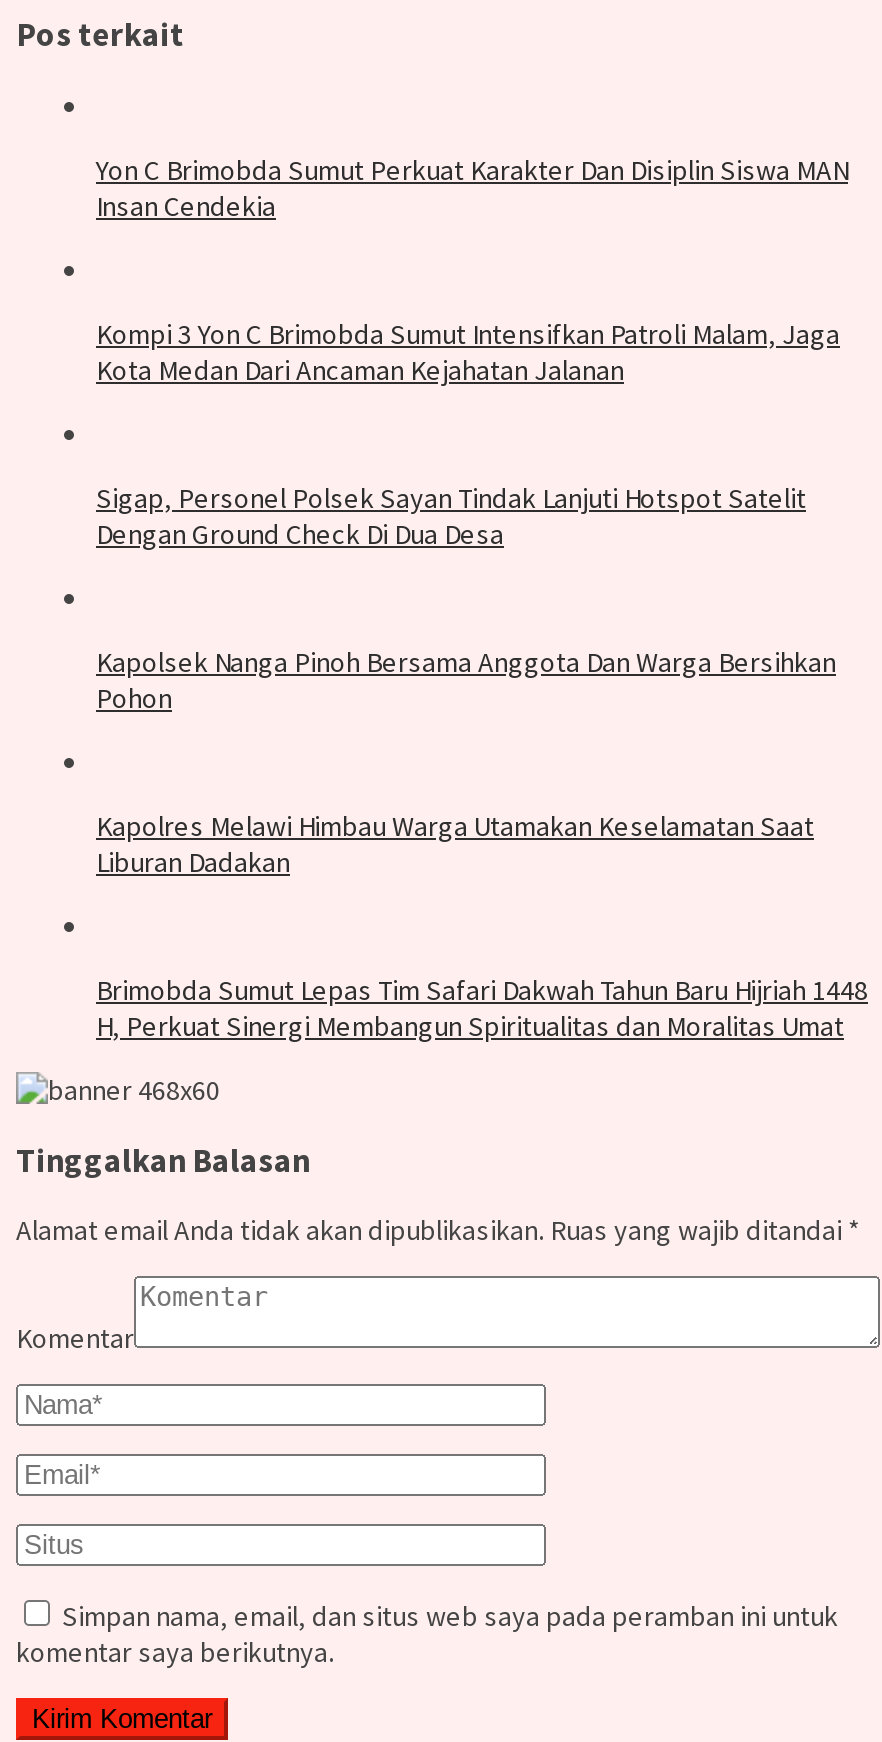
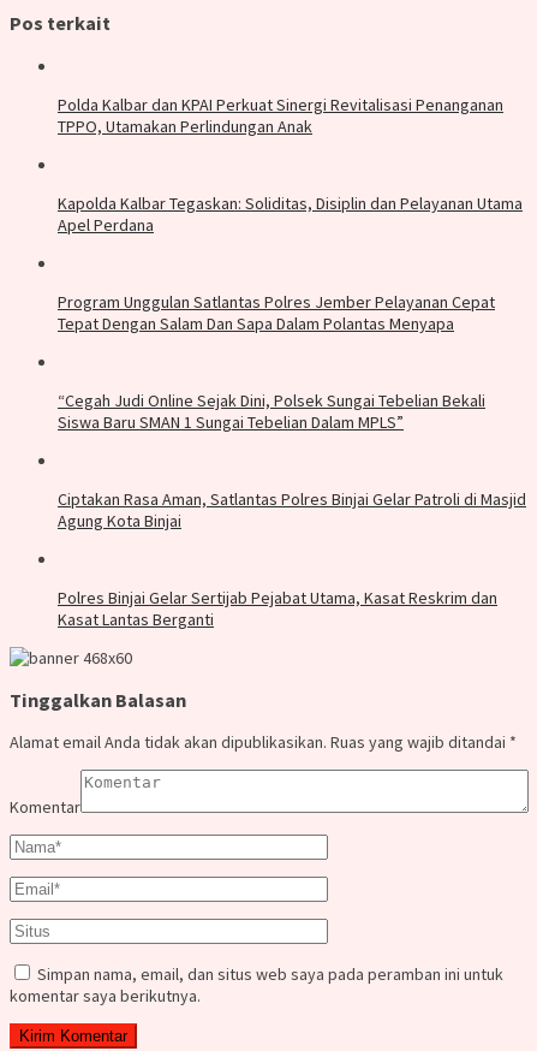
[96,151,848,223] Yon C Brimobda Sumut Perkuat Karakter Dan Disiplin Siswa MAN | Insan Cendekia -> [58,93,503,137] Polda Kalbar dan KPAI Perkuat Sinergi Revitalisasi Penanganan | TPPO, Utamakan Perlindungan Anak
[96,315,840,387] Kompi 3 Yon C Brimobda Sumut Intensifkan Patroli Malam, Jaga | Kota Medan Dari Ancaman Kejahatan Jalanan -> [58,192,523,235] Kapolda Kalbar Tegaskan: Soliditas, Disiplin dan Pelayanan Utama | Apel Perdana
[96,479,806,551] Sigap, Personel Polsek Sayan Tindak Lanjuti Hotspot Satelit | Dengan Ground Check Di Dua Desa -> [58,291,495,334] Program Unggulan Satlantas Polres Jember Pelayanan Cepat | Tepat Dengan Salam Dan Sapa Dalam Polantas Menyapa
[96,643,836,715] Kapolsek Nanga Pinoh Bersama Anggota Dan Warga Bersihkan | Pohon -> [58,389,485,433] “Cegah Judi Online Sejak Dini, Polsek Sungai Tebelian Bekali | Siswa Baru SMAN 1 Sungai Tebelian Dalam MPLS”
[96,807,814,879] Kapolres Melawi Himbau Warga Utamakan Keselamatan Saat | Liburan Dadakan -> [58,488,526,531] Ciptakan Rasa Aman, Satlantas Polres Binjai Gelar Patroli di Masjid | Agung Kota Binjai
[96,971,868,1043] Brimobda Sumut Lepas Tim Safari Dakwah Tahun Baru Hijriah 1448 | H, Perkuat Sinergi Membangun Spiritualitas dan Moralitas Umat -> [58,586,497,630] Polres Binjai Gelar Sertijab Pejabat Utama, Kasat Reskrim dan | Kasat Lantas Berganti

